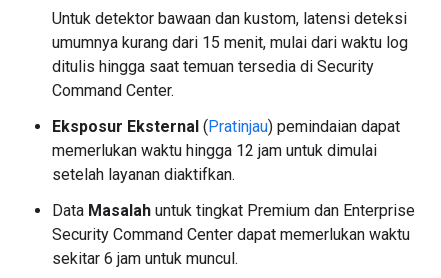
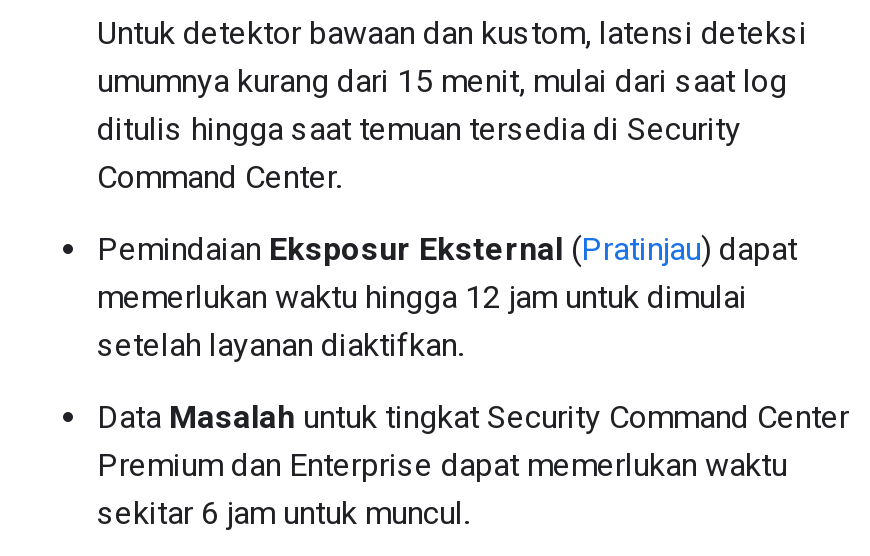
[52,33,408,52] umumnya kurang dari 15 menit, mulai dari waktu log -> [97,62,787,100] umumnya kurang dari 15 menit, mulai dari saat log
[52,117,400,136] Eksposur Eksternal (Pratinjau) pemindaian dapat -> [97,230,797,268] Pemindaian Eksposur Eksternal (Pratinjau) dapat
[52,201,415,220] Data Masalah untuk tingkat Premium dan Enterprise -> [97,398,849,436] Data Masalah untuk tingkat Security Command Center
[52,225,410,244] Security Command Center dapat memerlukan waktu -> [97,446,787,484] Premium dan Enterprise dapat memerlukan waktu

